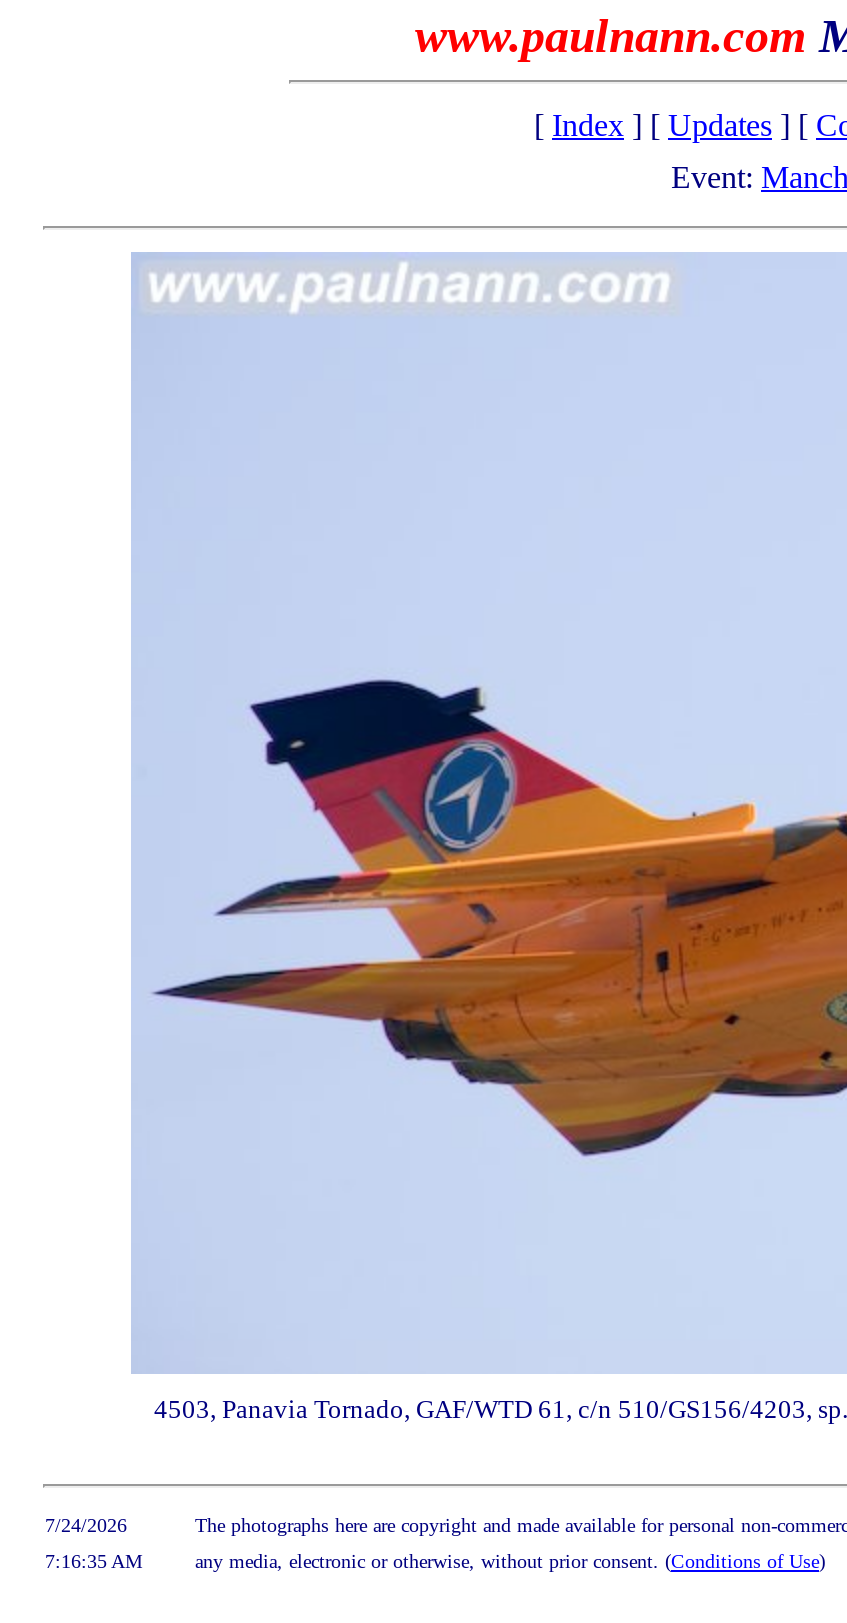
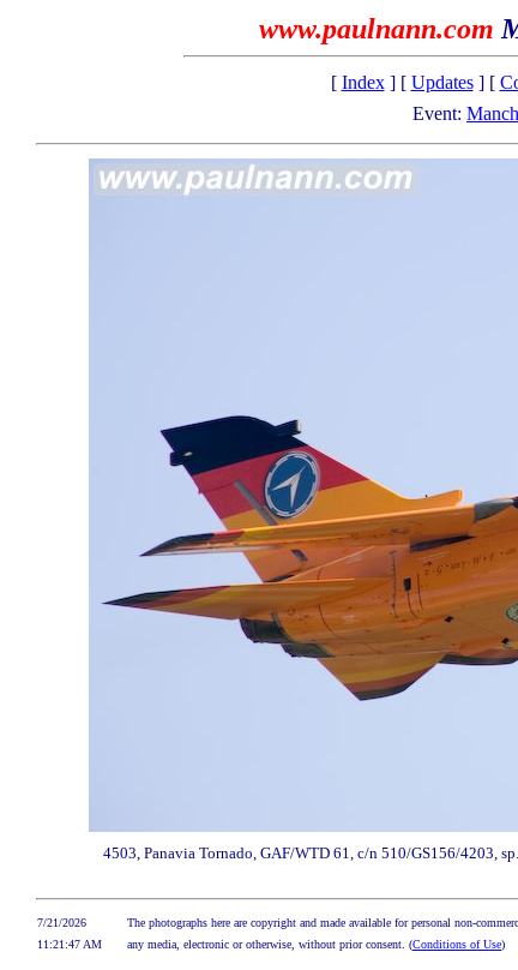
[45,1514,127,1536] 7/24/2026 -> [37,916,86,929] 7/21/2026
[45,1550,143,1572] 7:16:35 AM -> [37,938,102,951] 11:21:47 AM

